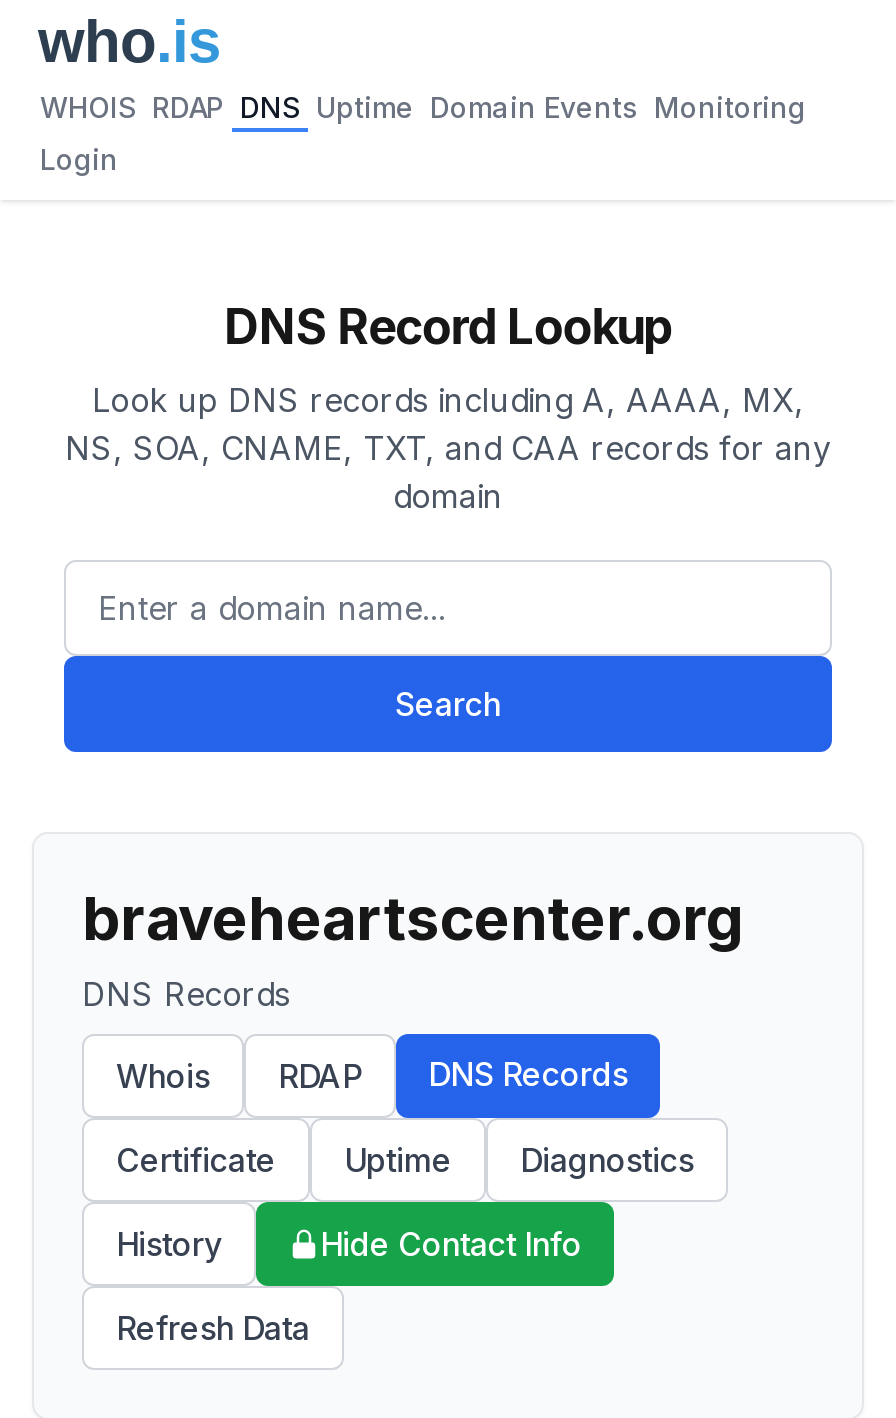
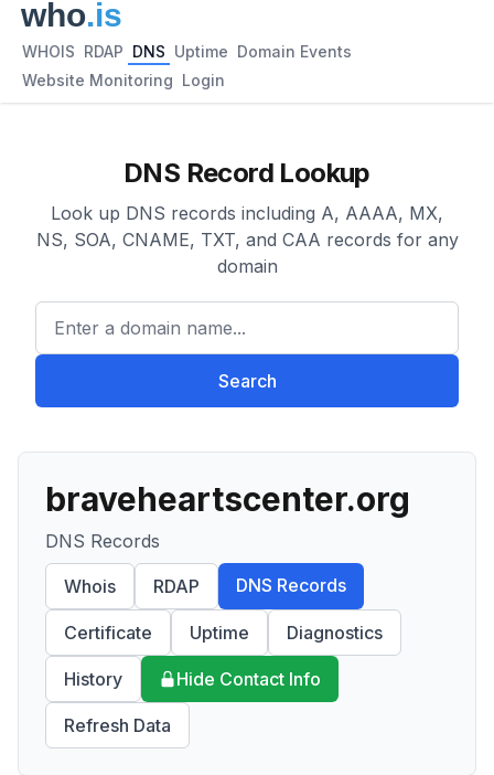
[40,90,806,124] WHOIS RDAP DNS Uptime Domain Events Monitoring -> [22,42,352,61] WHOIS RDAP DNS Uptime Domain Events
[40,142,118,176] Login -> [22,71,225,89] Website Monitoring Login

